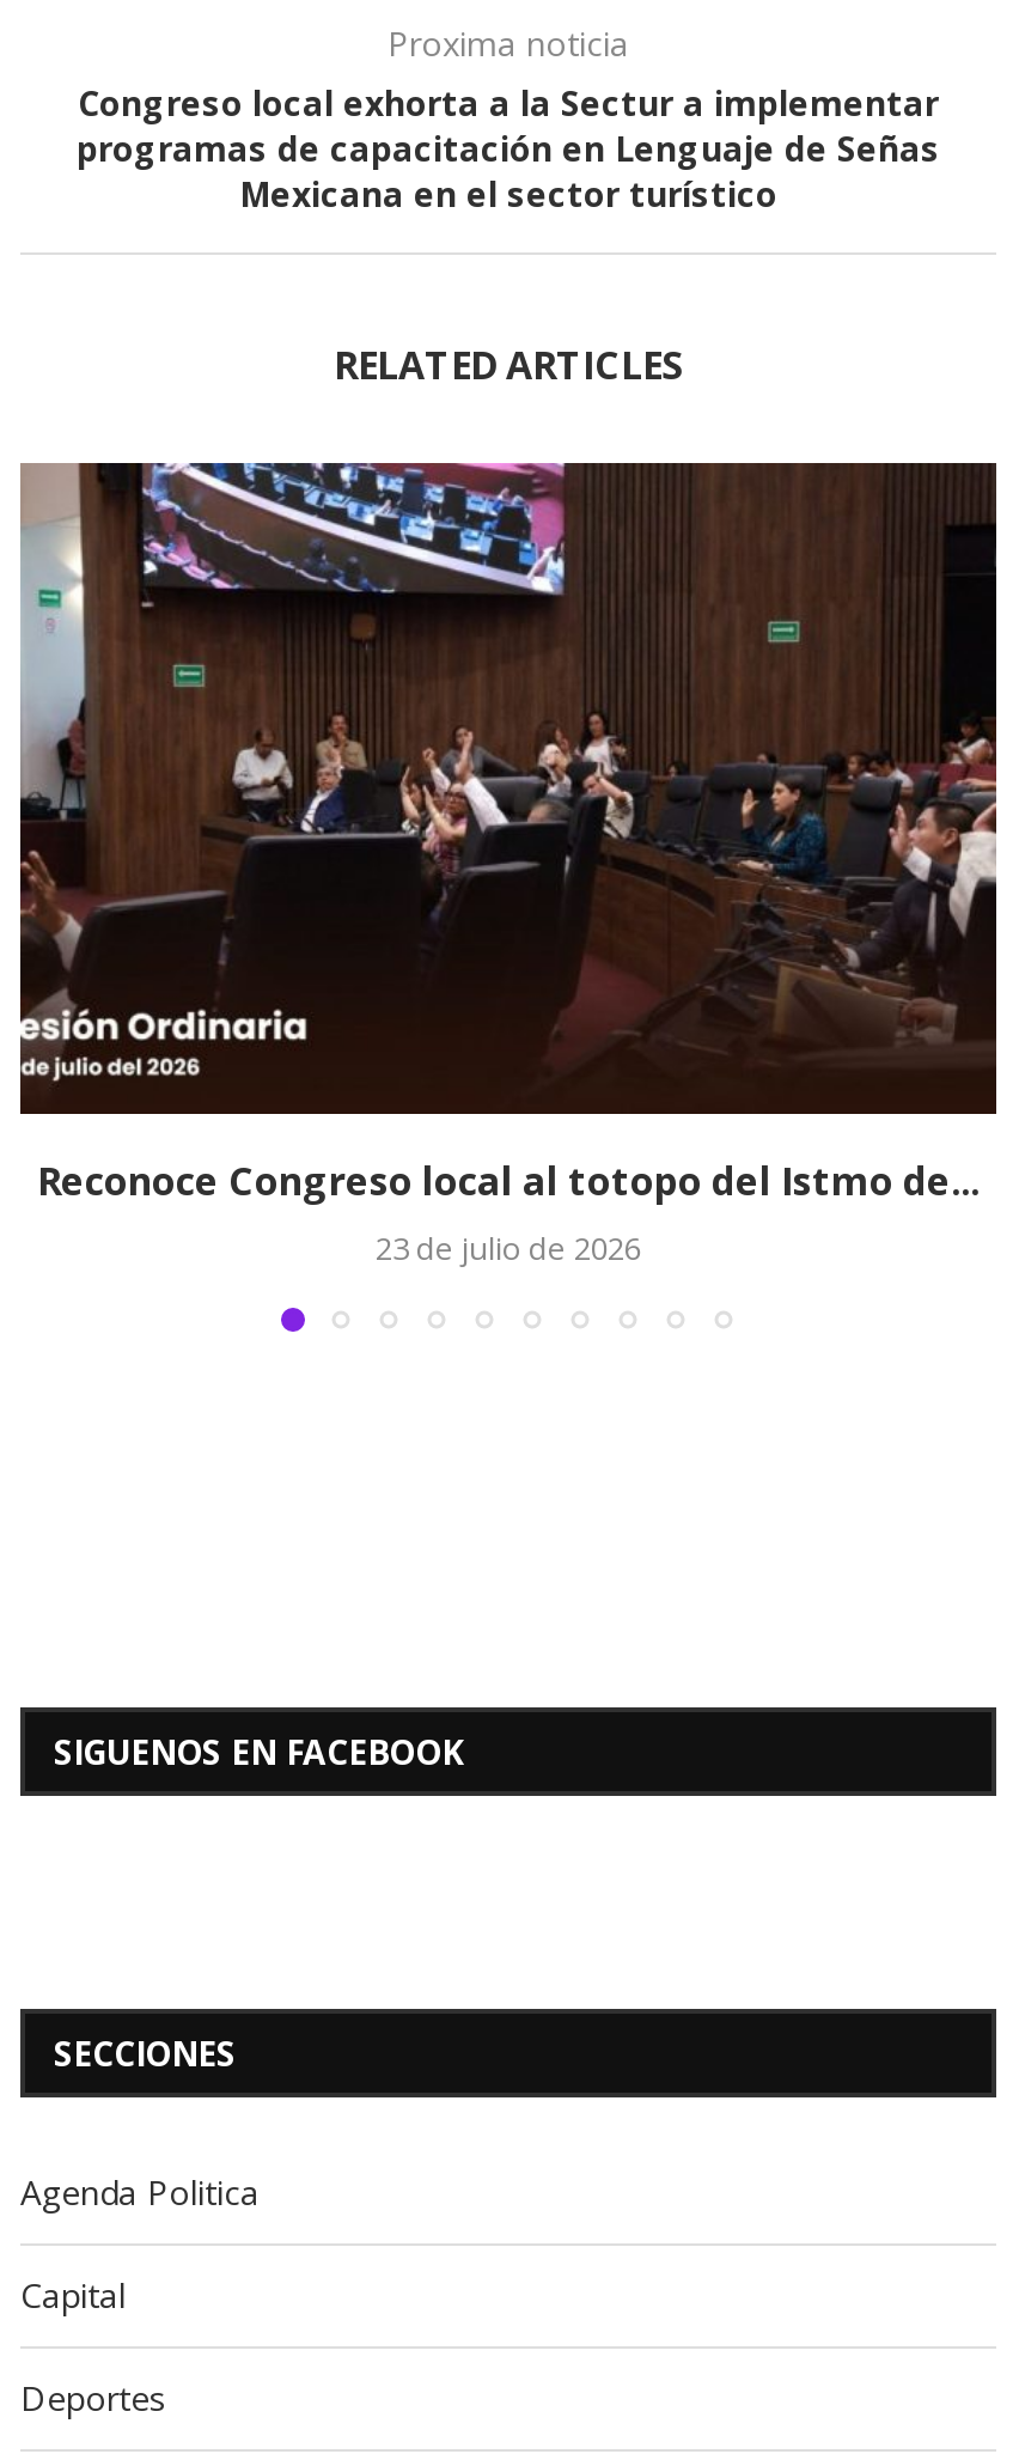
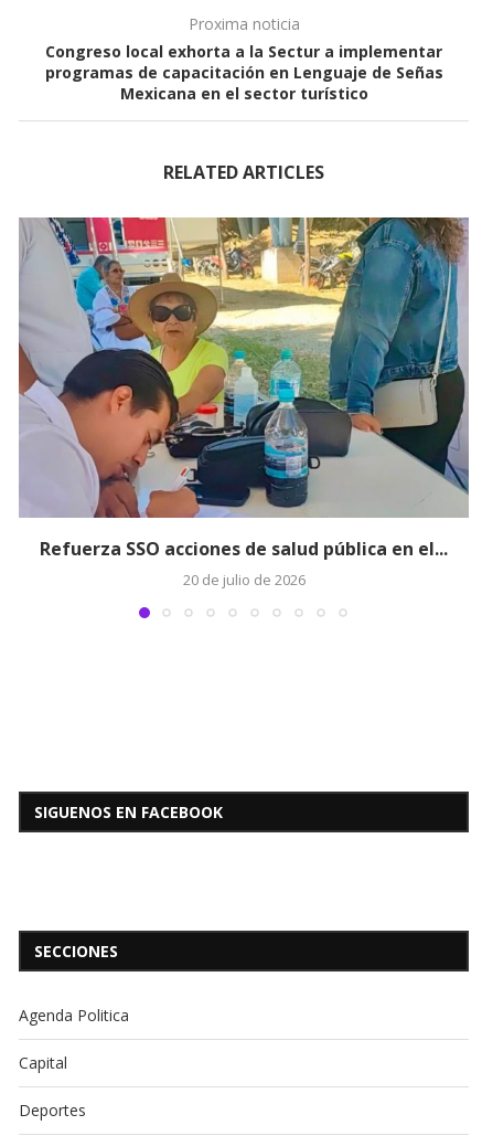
[18,461,999,1270] [image] | Reconoce Congreso local al totopo del Istmo de... | 23 de julio de 2026 -> [18,216,470,590] [image] | Refuerza SSO acciones de salud pública en el... | 20 de julio de 2026

